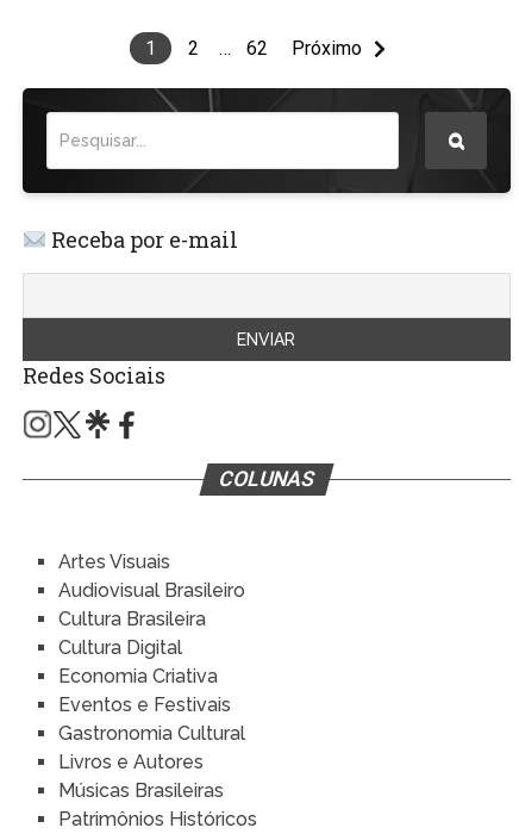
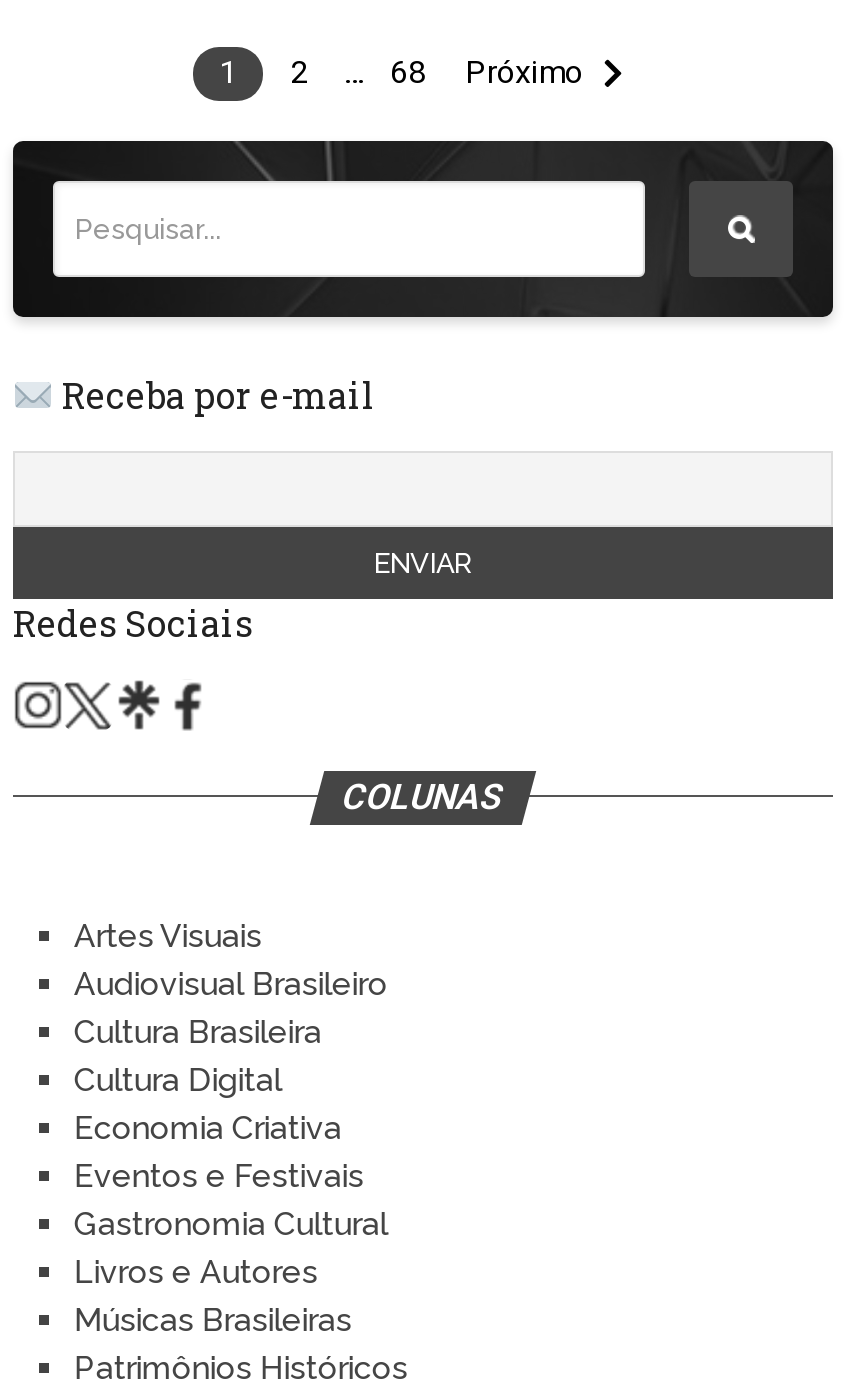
[247,37,268,59] 62 -> [390,54,426,92] 68

